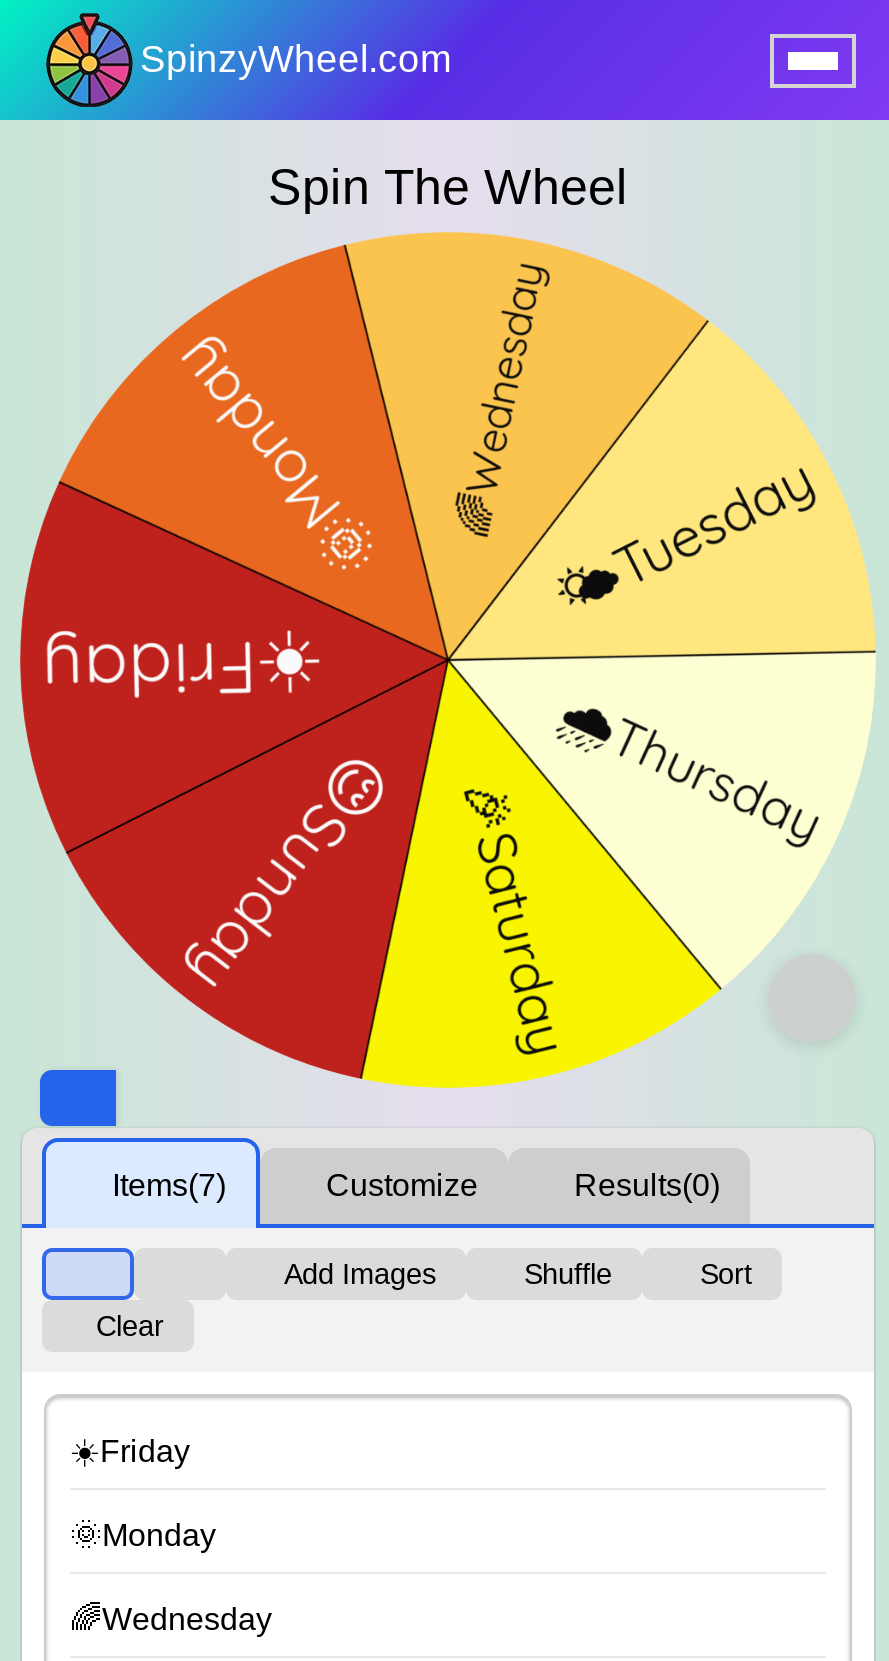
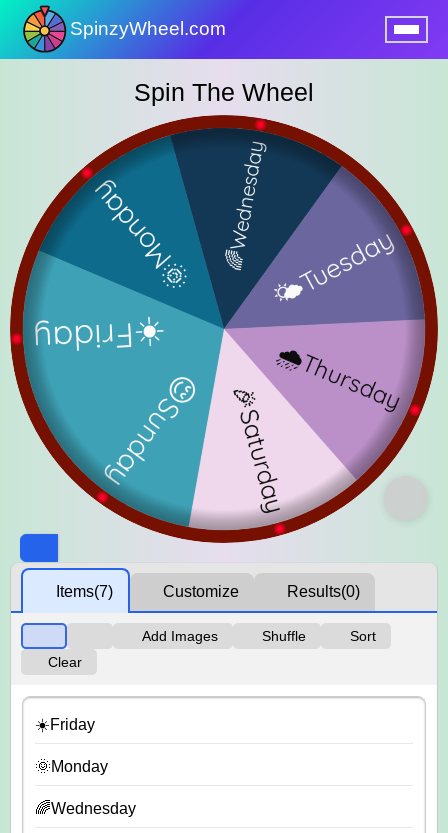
[20,232,876,1090] [image] -> [10,114,439,544] [image]

